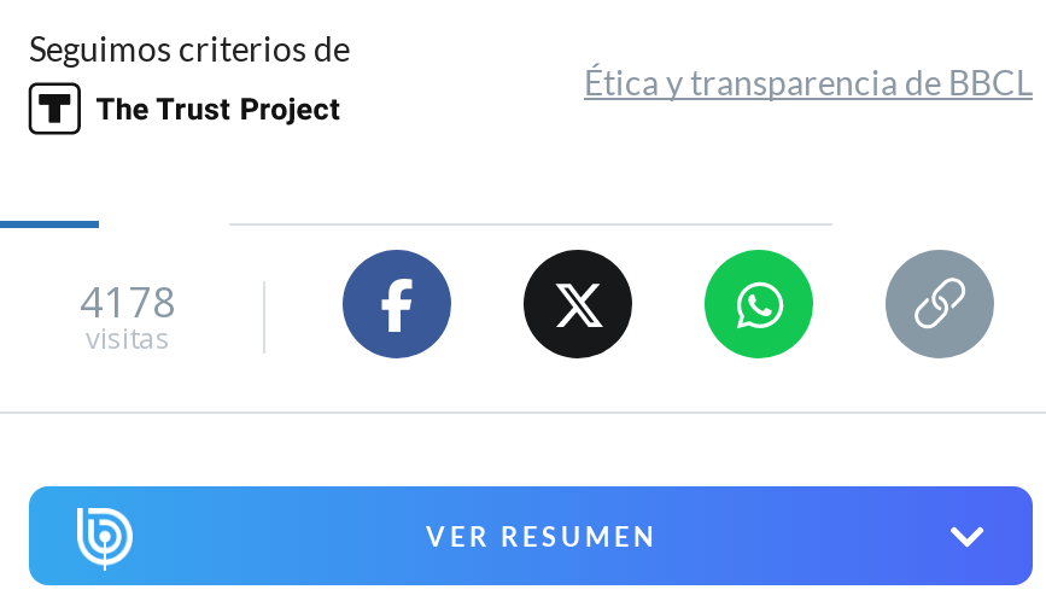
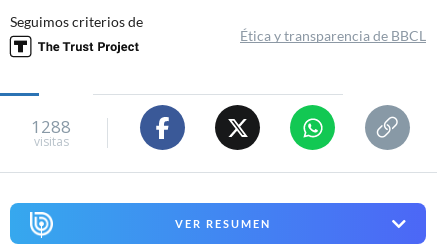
[80,274,176,329] 4178 -> [31,115,71,138] 1288

